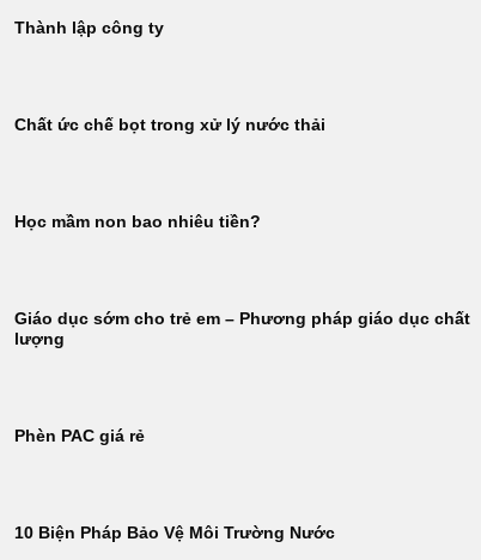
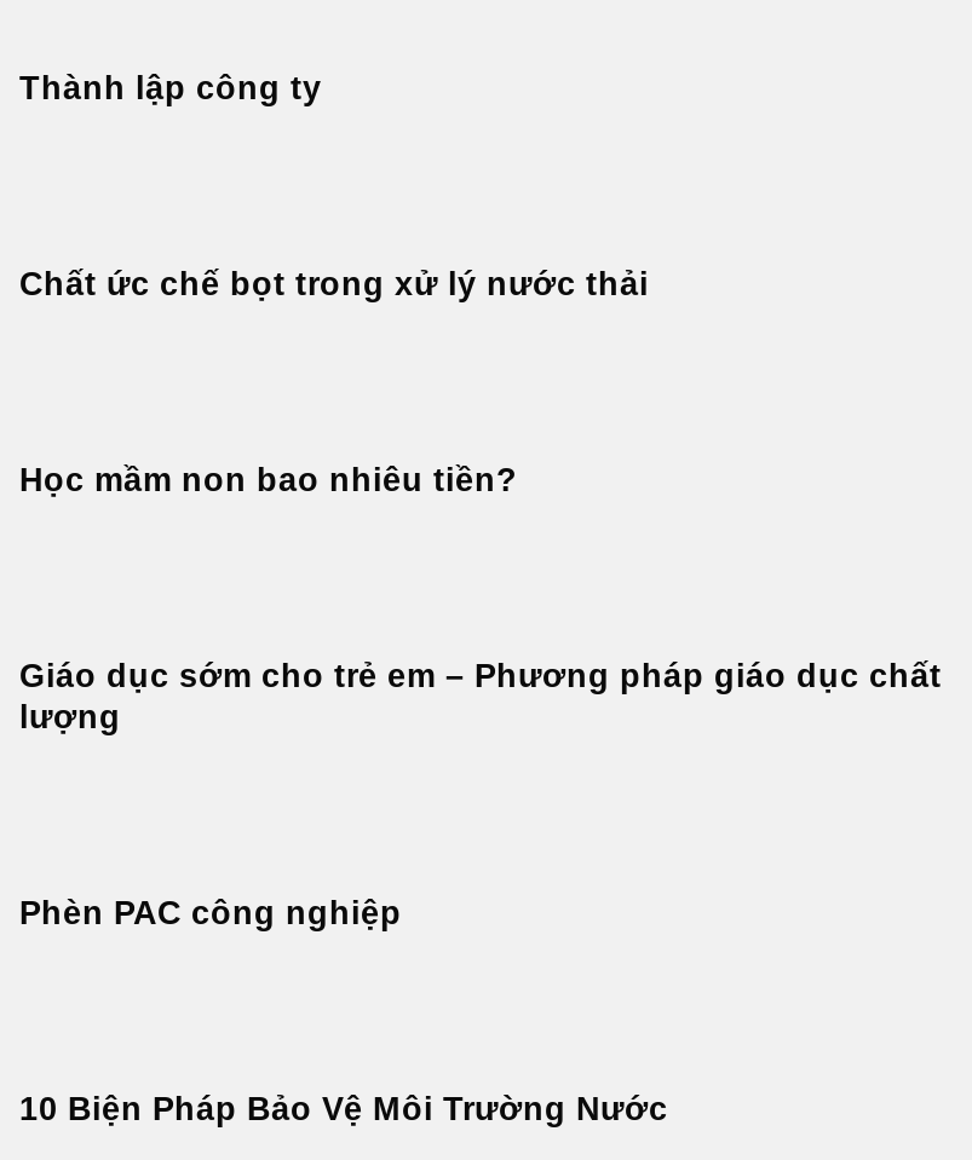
[14,427,145,445] Phèn PAC giá rẻ -> [19,896,402,932] Phèn PAC công nghiệp

